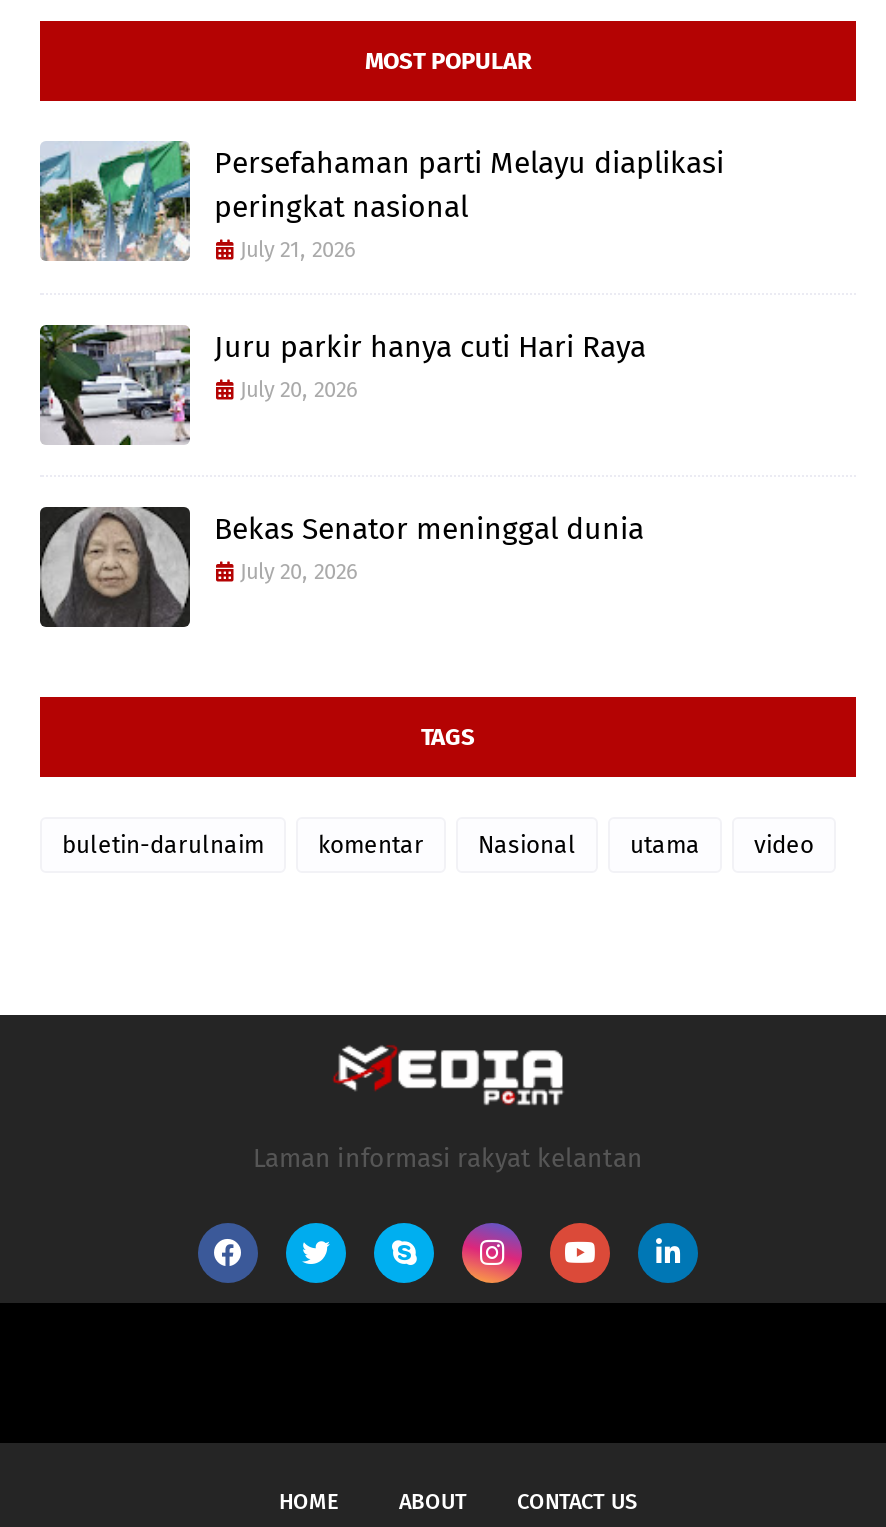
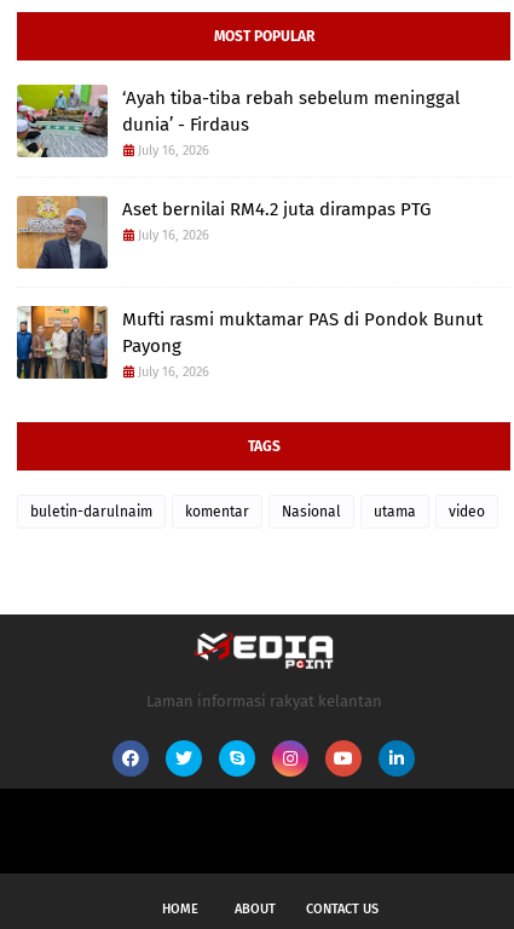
[38,141,724,262] [image] | Persefahaman parti Melayu diaplikasi | peringkat nasional | July 21, 2026 -> [16,83,460,158] [image] | ‘Ayah tiba-tiba rebah sebelum meninggal | dunia’ - Firdaus | July 16, 2026
[38,323,646,445] [image] | Juru parkir hanya cuti Hari Raya | July 20, 2026 -> [16,195,431,269] [image] | Aset bernilai RM4.2 juta dirampas PTG | July 16, 2026
[38,505,644,627] [image] | Bekas Senator meninggal dunia | July 20, 2026 -> [16,305,483,379] [image] | Mufti rasmi muktamar PAS di Pondok Bunut | Payong | July 16, 2026

